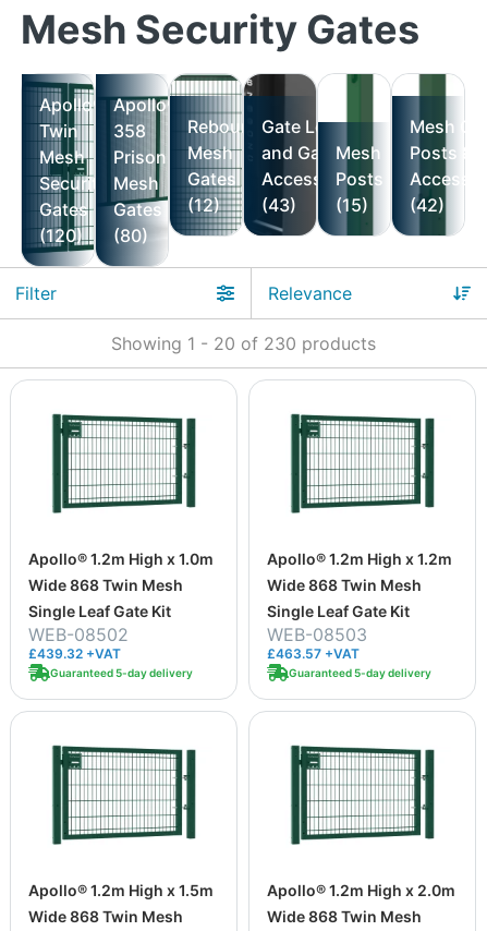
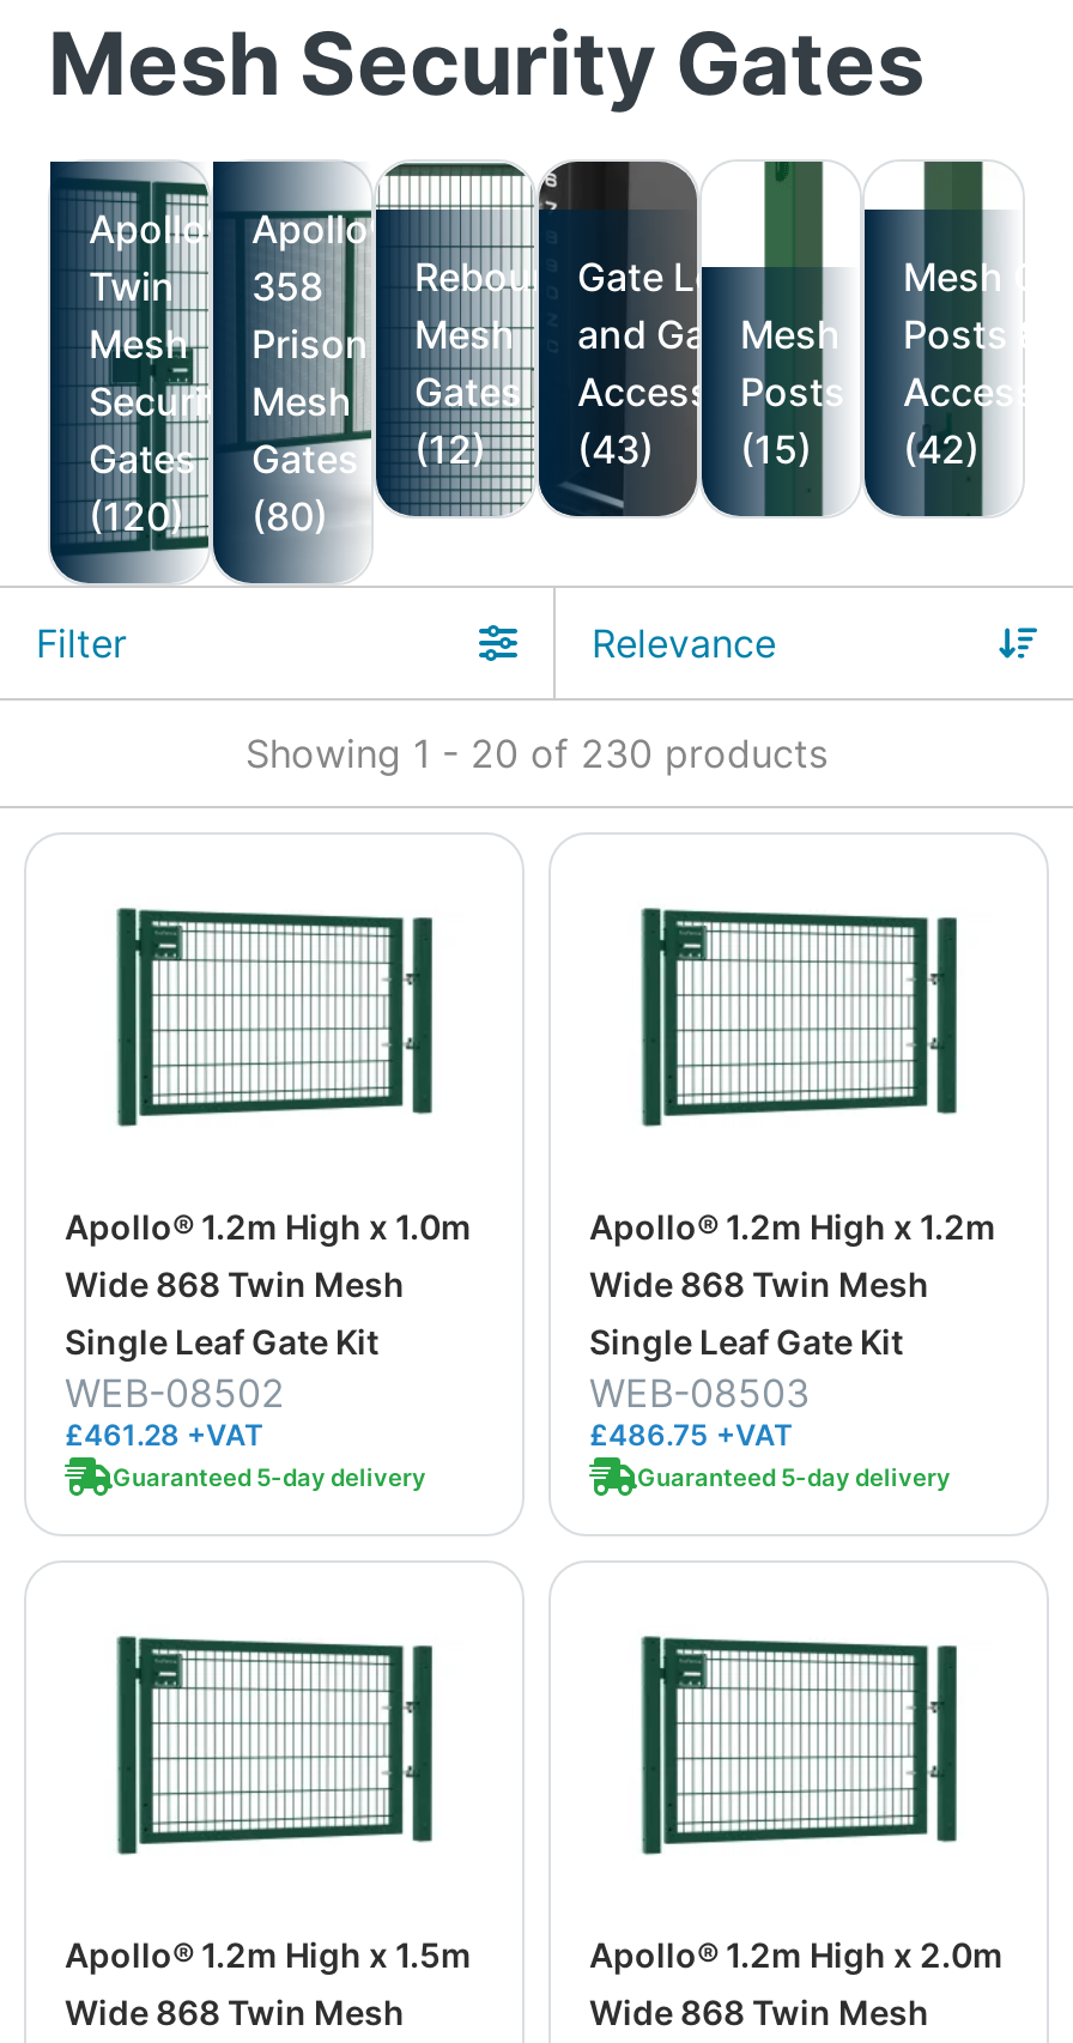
[28,645,121,661] £439.32 +VAT -> [65,1416,263,1452] £461.28 +VAT
[267,645,360,661] £463.57 +VAT -> [589,1416,793,1452] £486.75 +VAT

